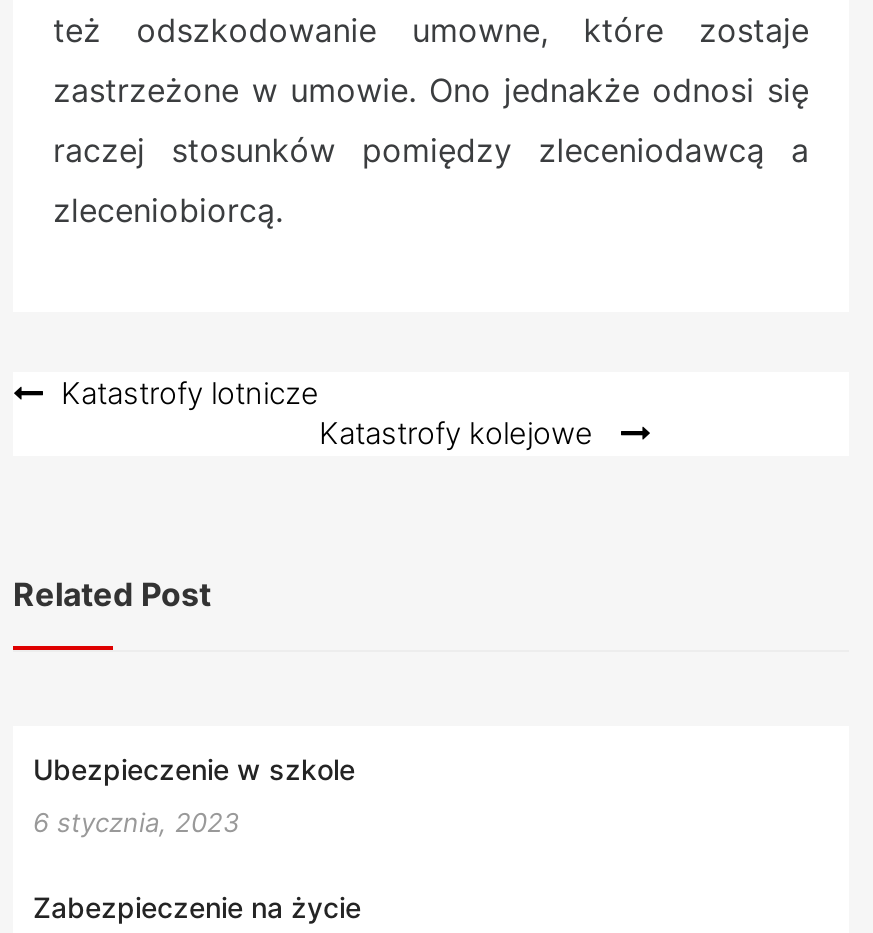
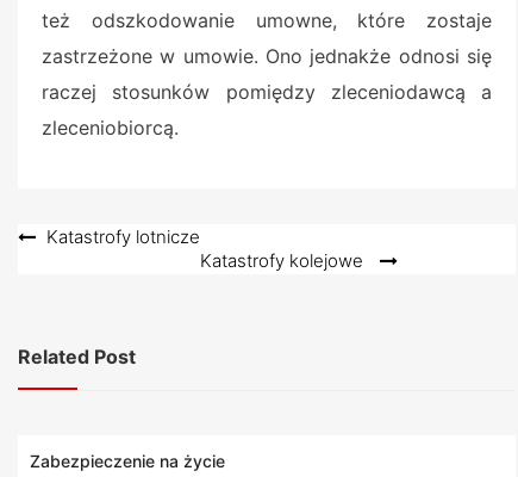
[33,751,355,837] Ubezpieczenie w szkole | 6 stycznia, 2023 -> none

